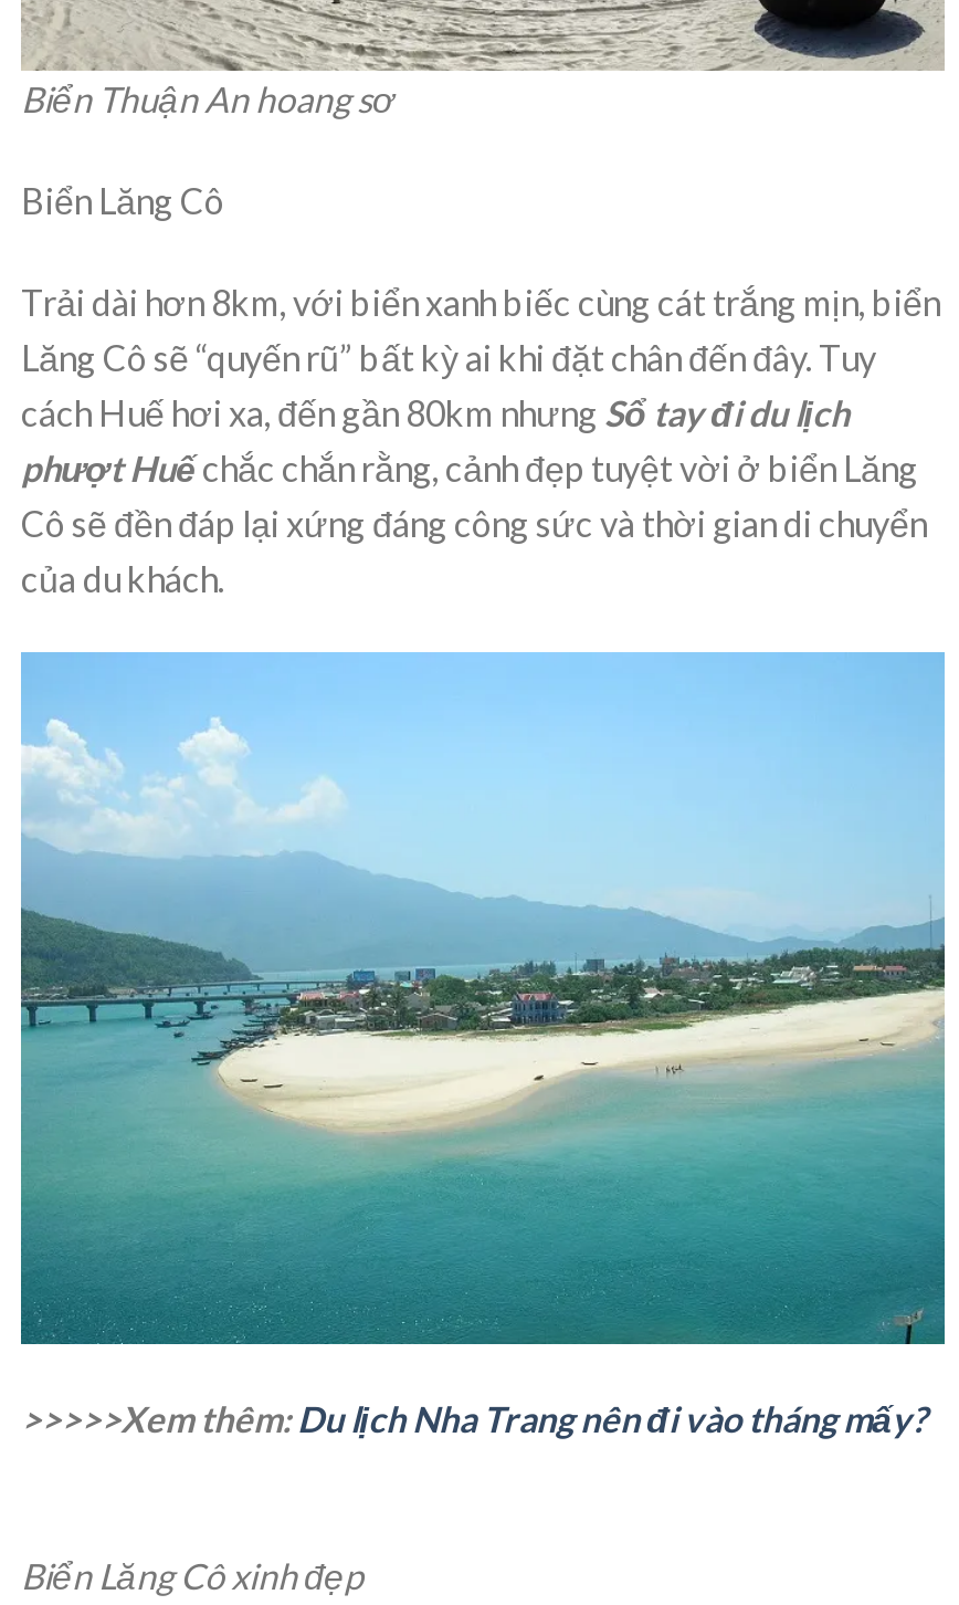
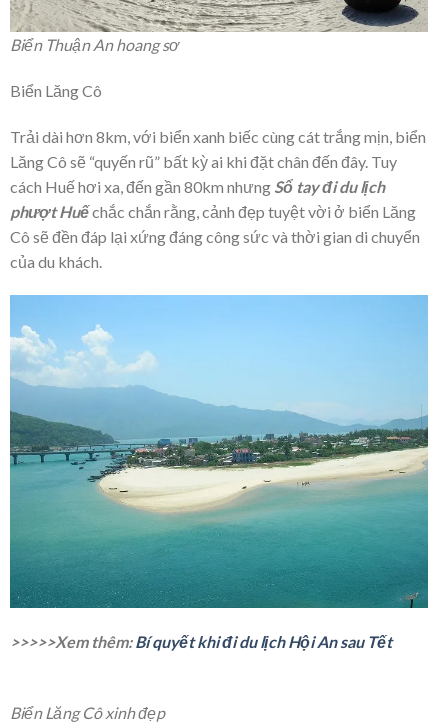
[21,1397,927,1439] >>>>>Xem thêm: Du lịch Nha Trang nên đi vào tháng mấy? -> [10,632,392,651] >>>>>Xem thêm: Bí quyết khi đi du lịch Hội An sau Tết

